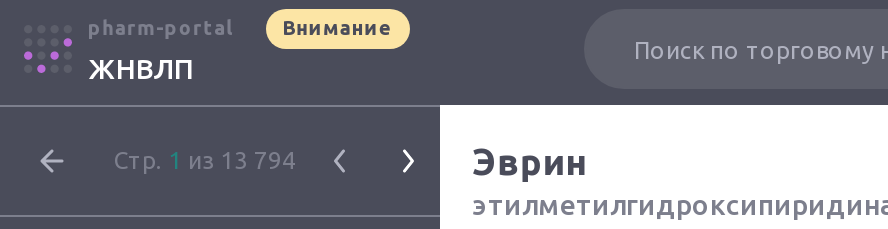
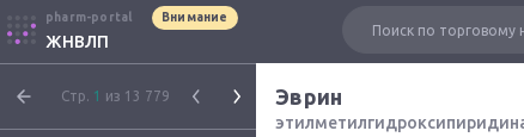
[114,147,296,173] Стр. 1 из 13 794 -> [61,88,170,104] Стр. 1 из 13 779

